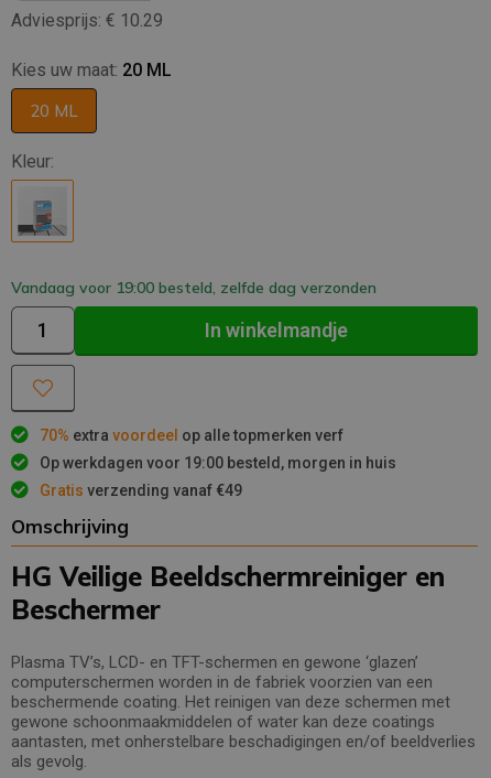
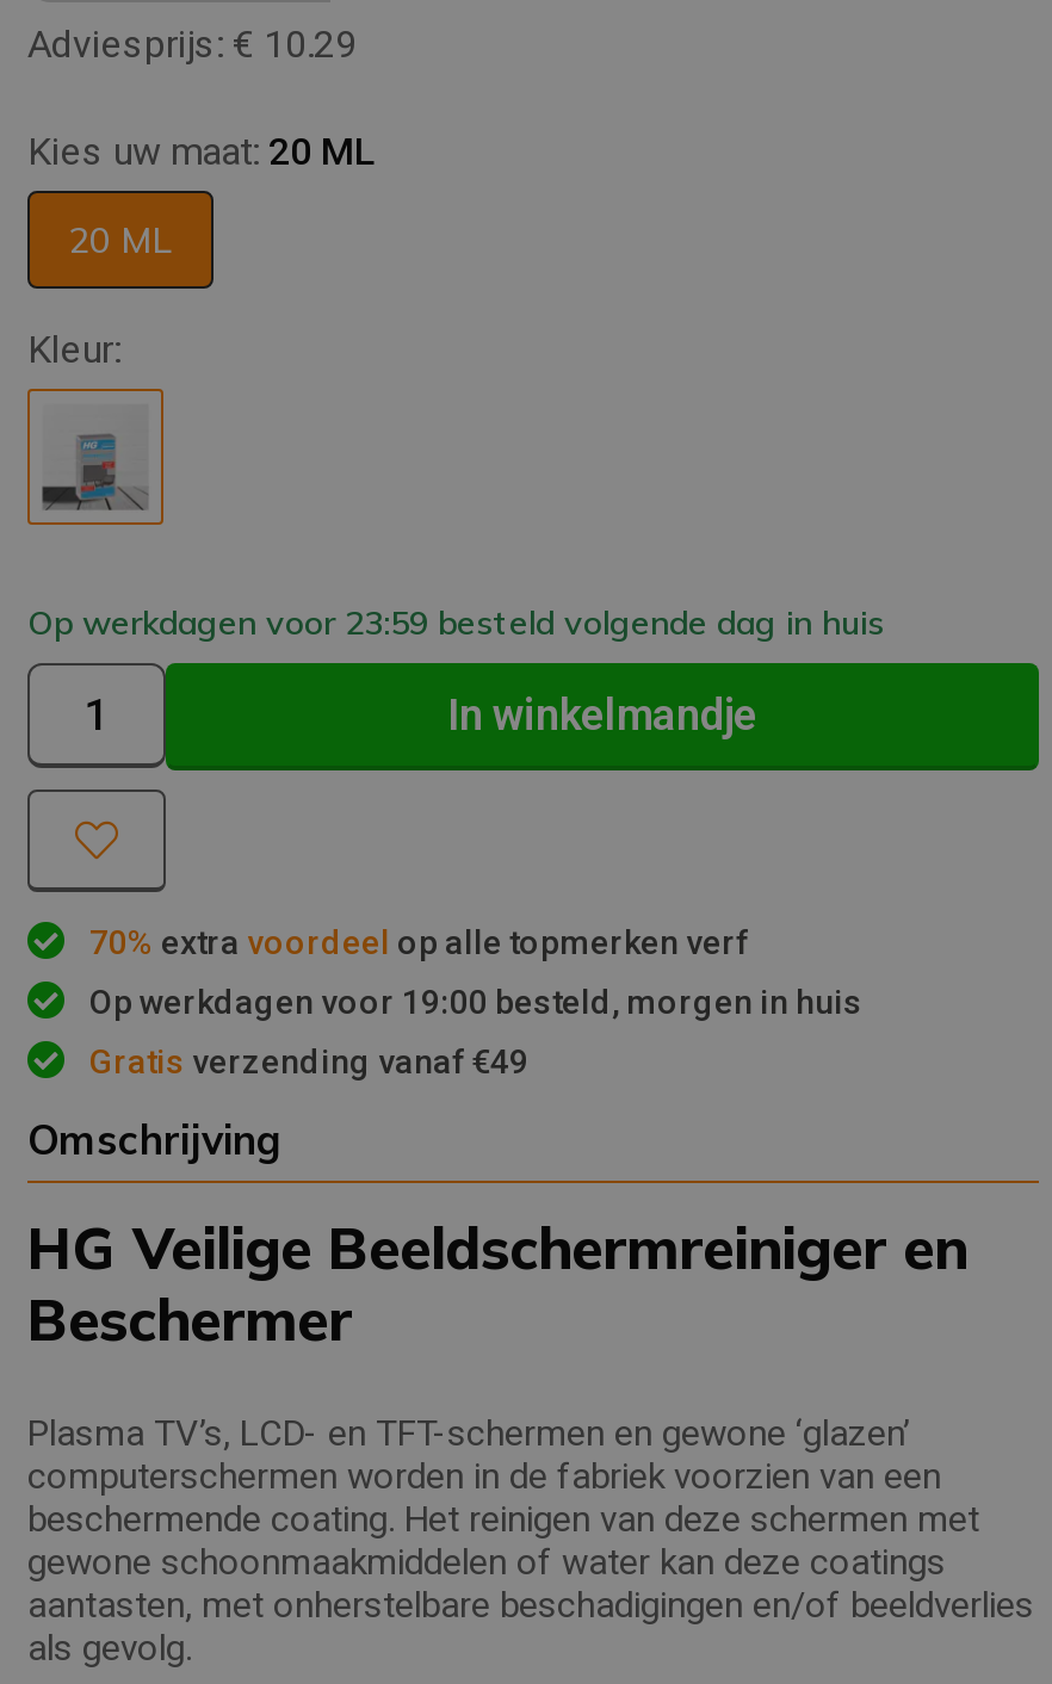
[11,278,377,298] Vandaag voor 19:00 besteld, zelfde dag verzonden -> [27,601,884,644] Op werkdagen voor 23:59 besteld volgende dag in huis

